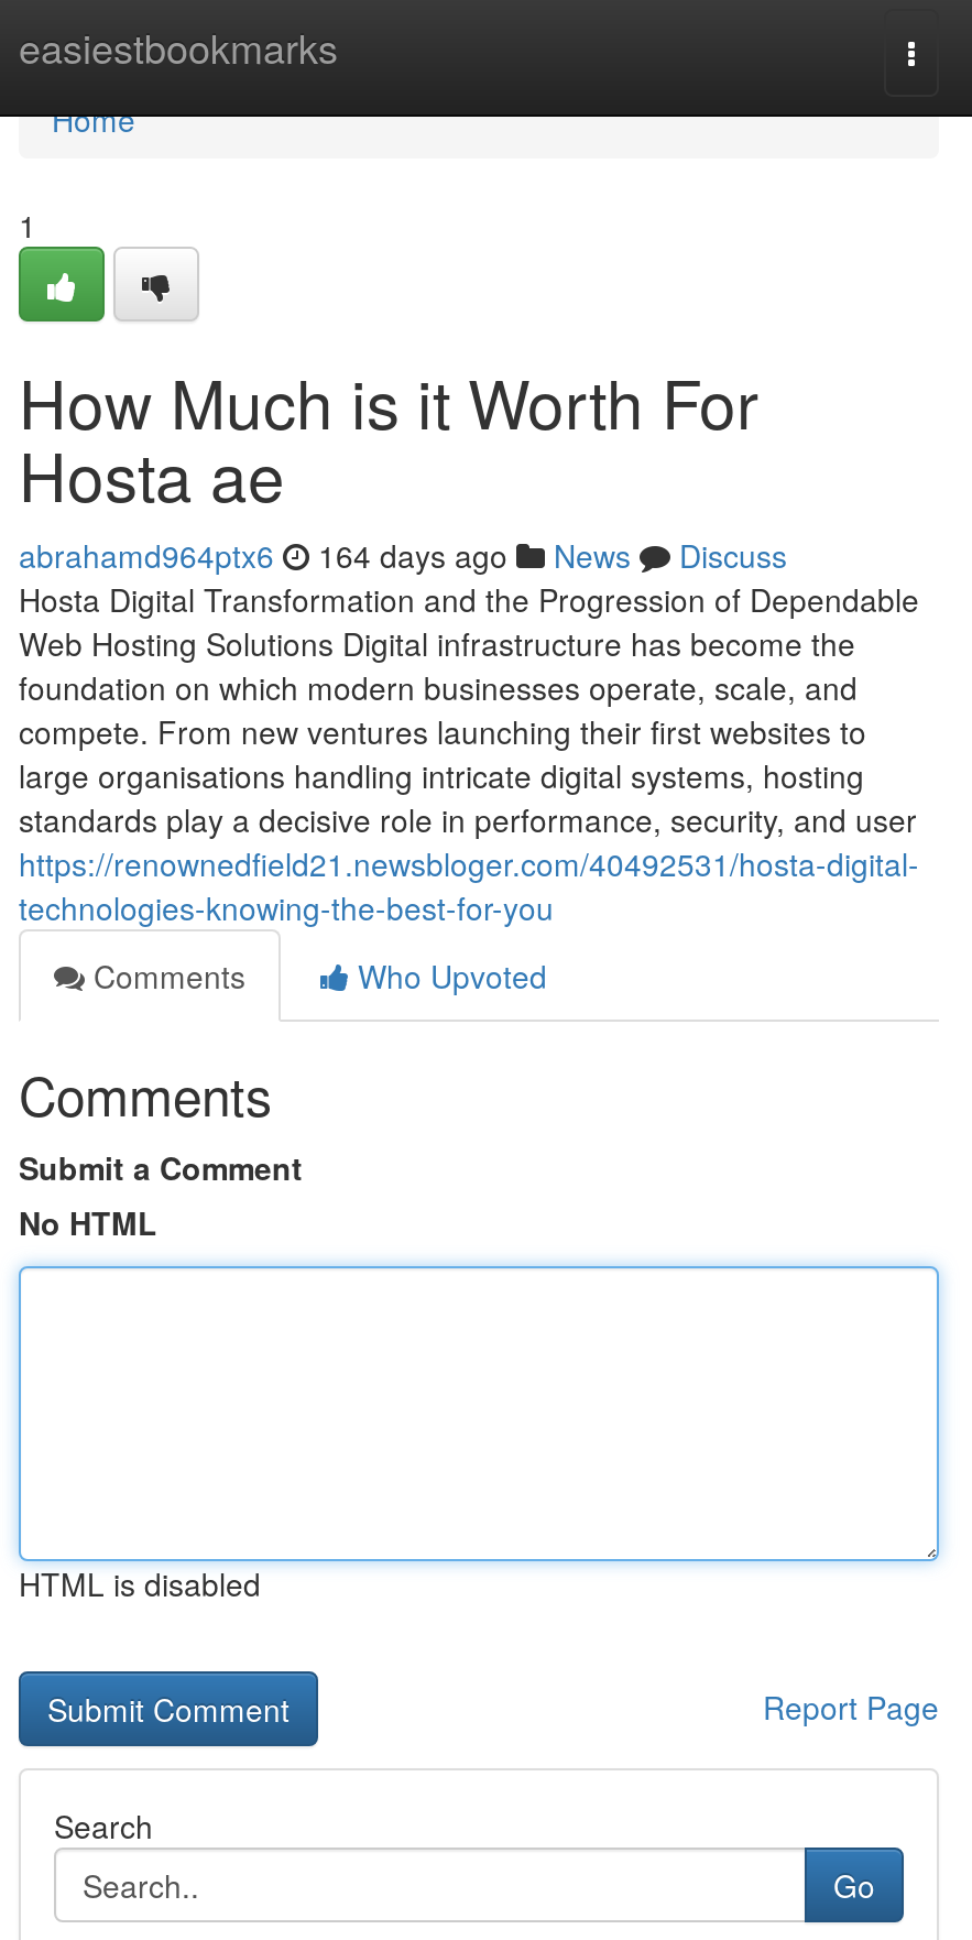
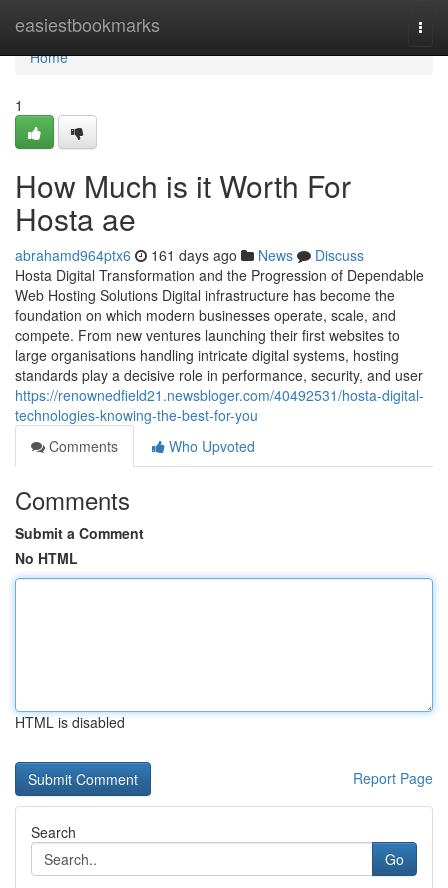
[19,533,787,577] abrahamd964ptx6 164 days ago News Discuss -> [15,245,364,265] abrahamd964ptx6 161 days ago News Discuss

